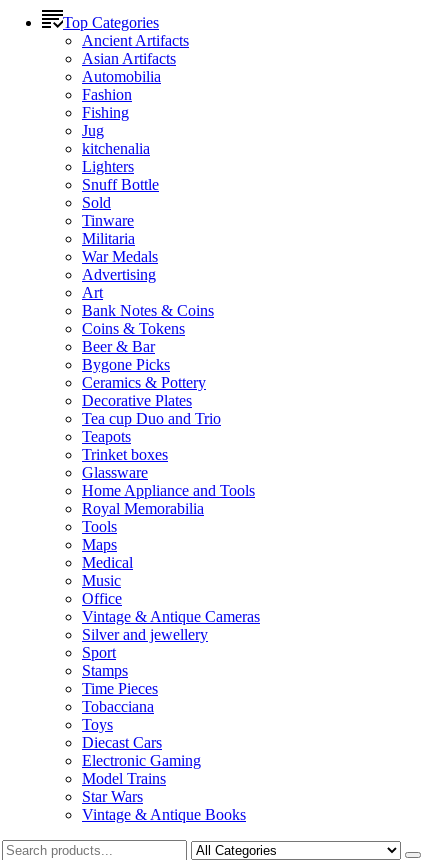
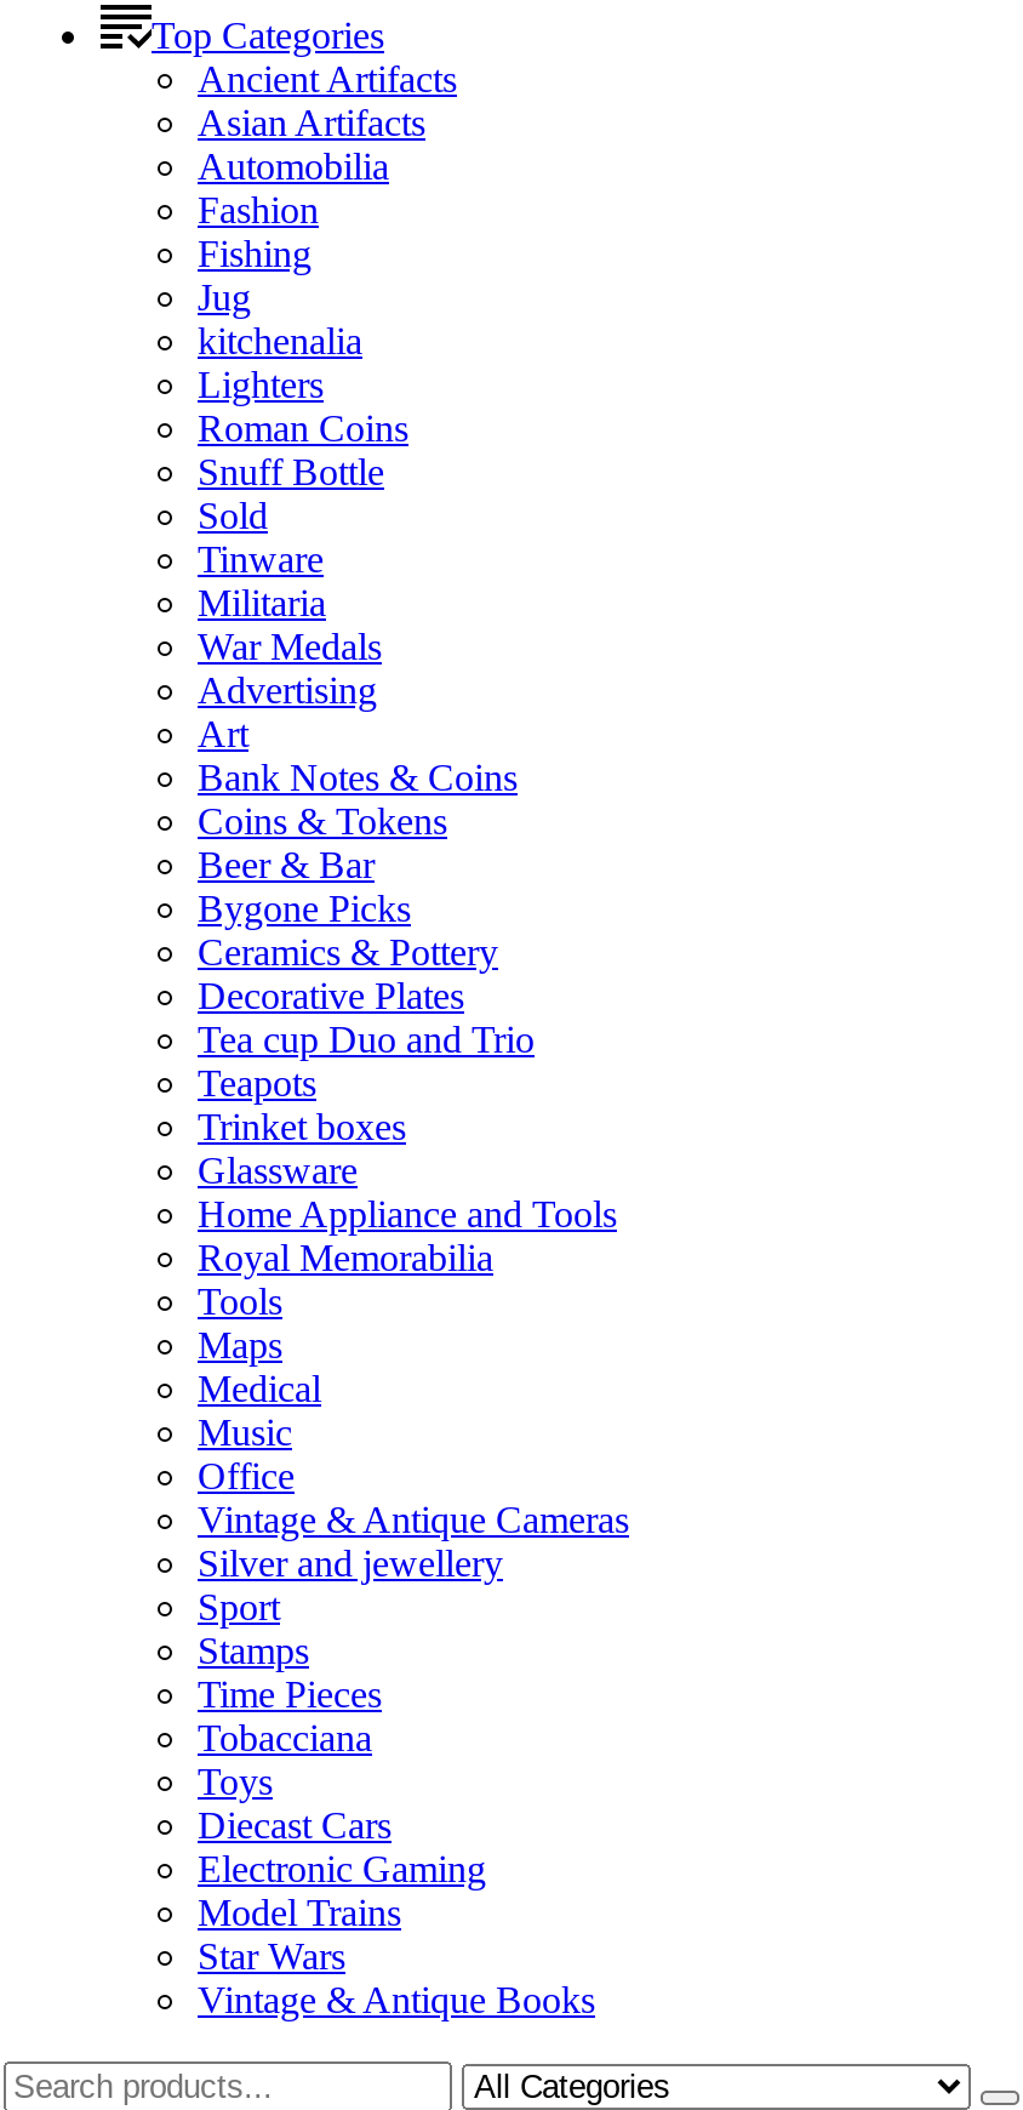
none -> [198,406,408,447] Roman Coins

